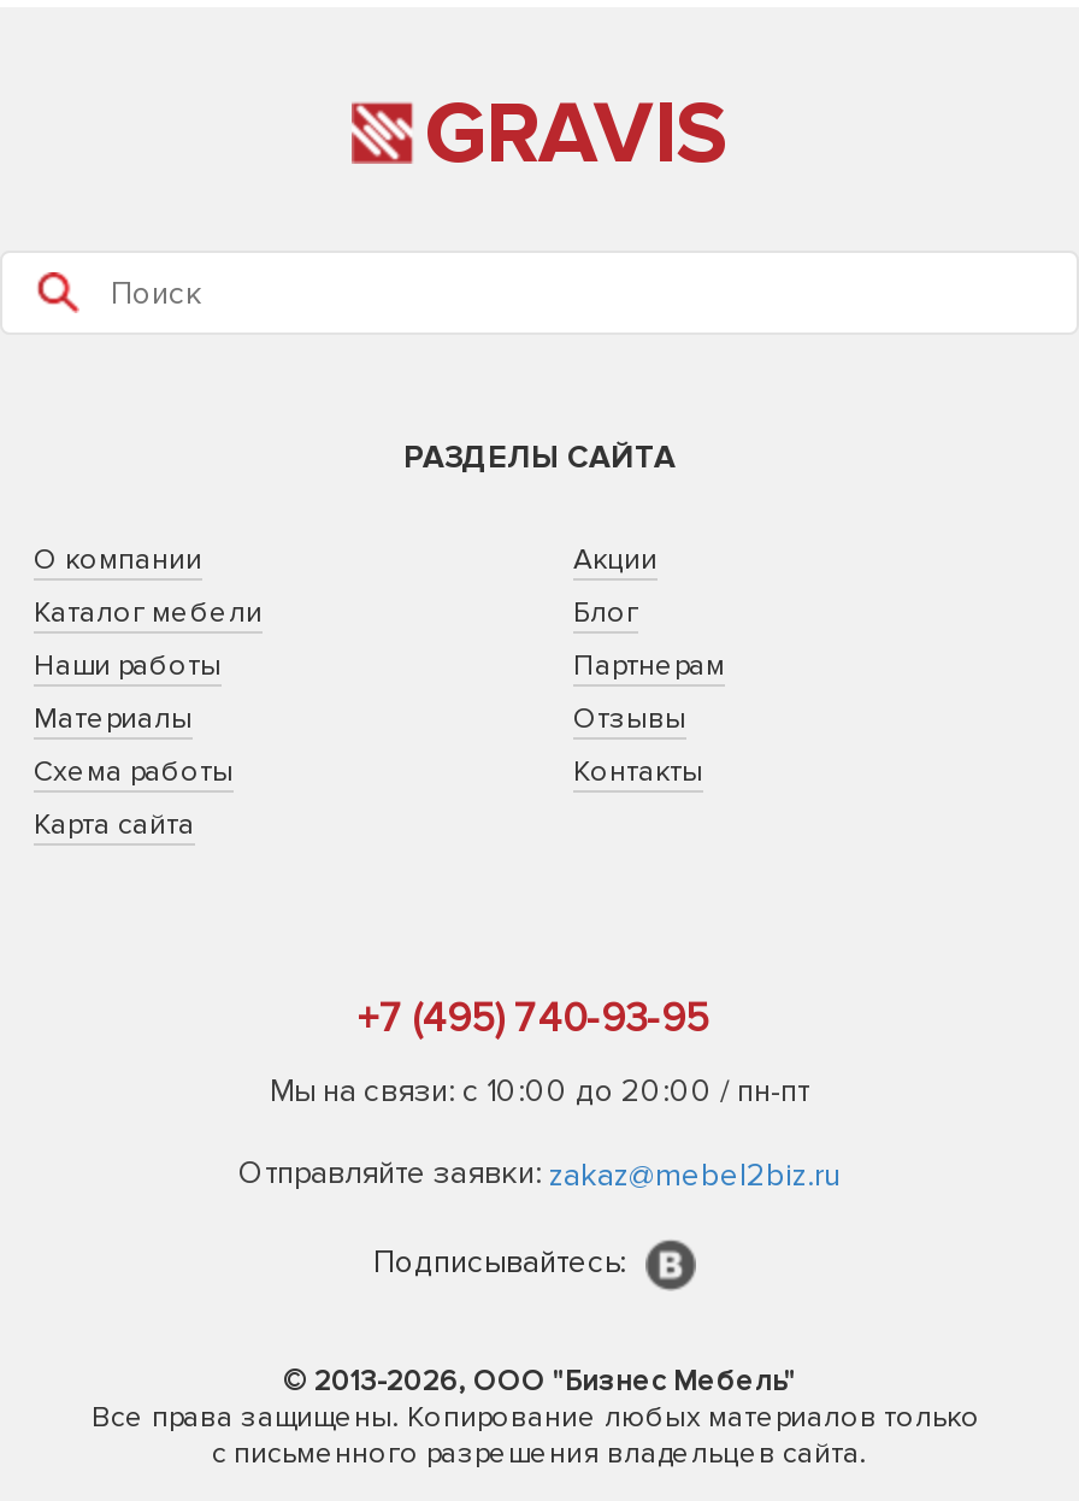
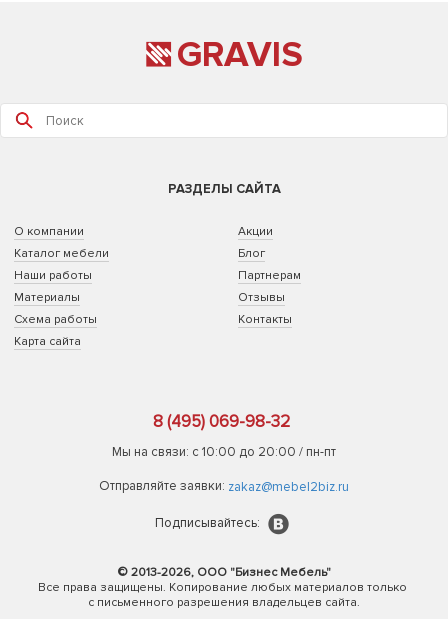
[358,993,709,1043] +7 (495) 740-93-95 -> [153,411,290,432] 8 (495) 069-98-32

